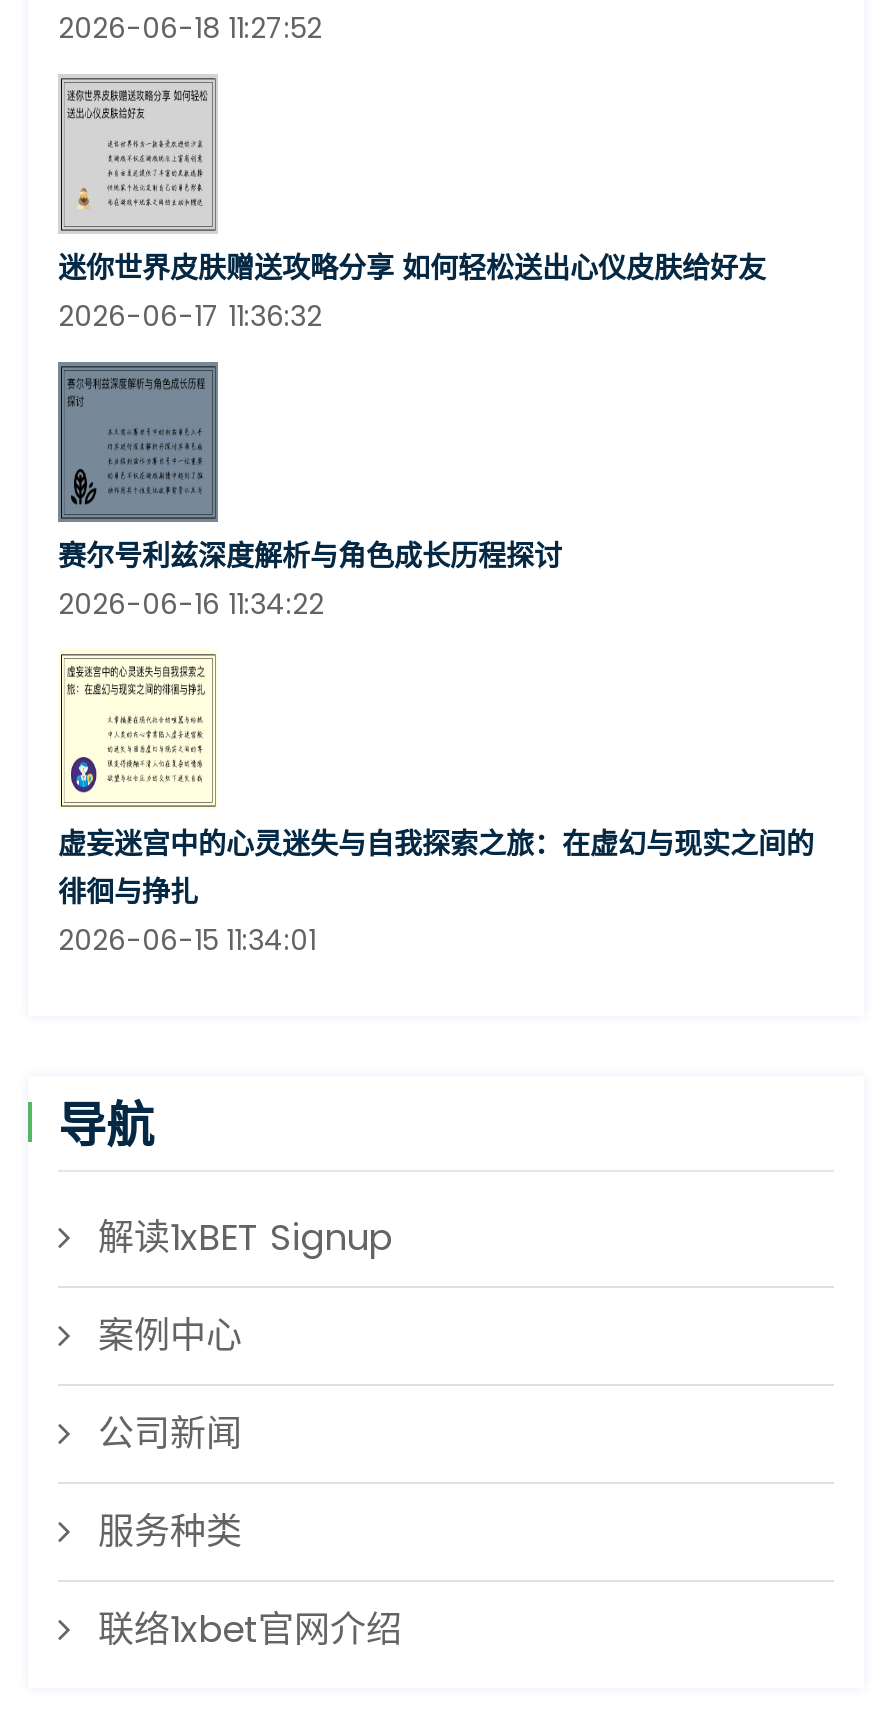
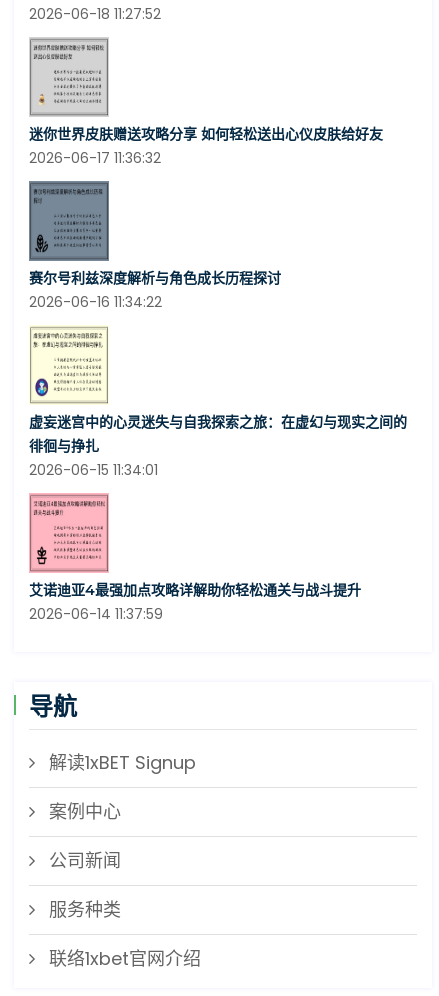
none -> [28,492,361,624] [image] | 艾诺迪亚4最强加点攻略详解助你轻松通关与战斗提升 | 2026-06-14 11:37:59

